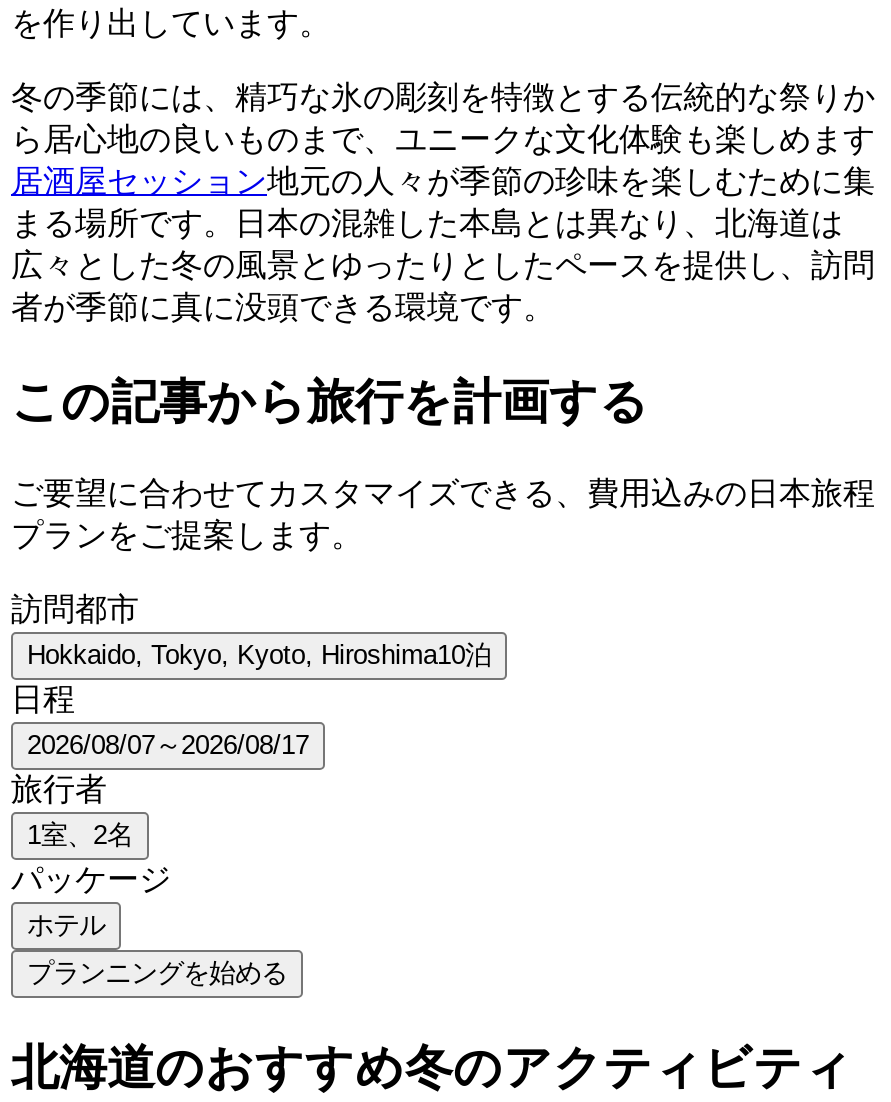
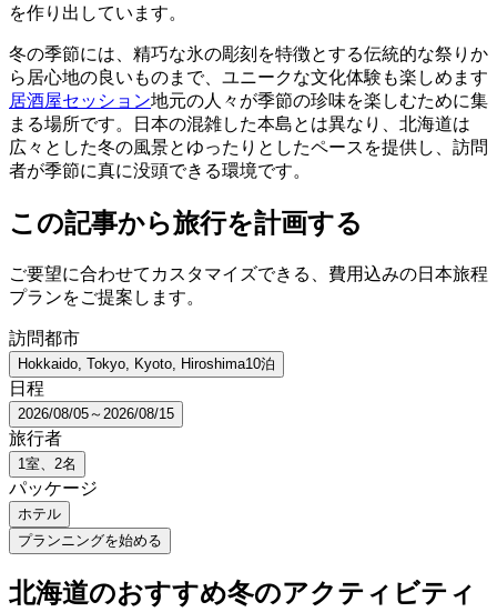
[27,729,309,759] 2026/08/07～2026/08/17 -> [18,405,174,422] 2026/08/05～2026/08/15

